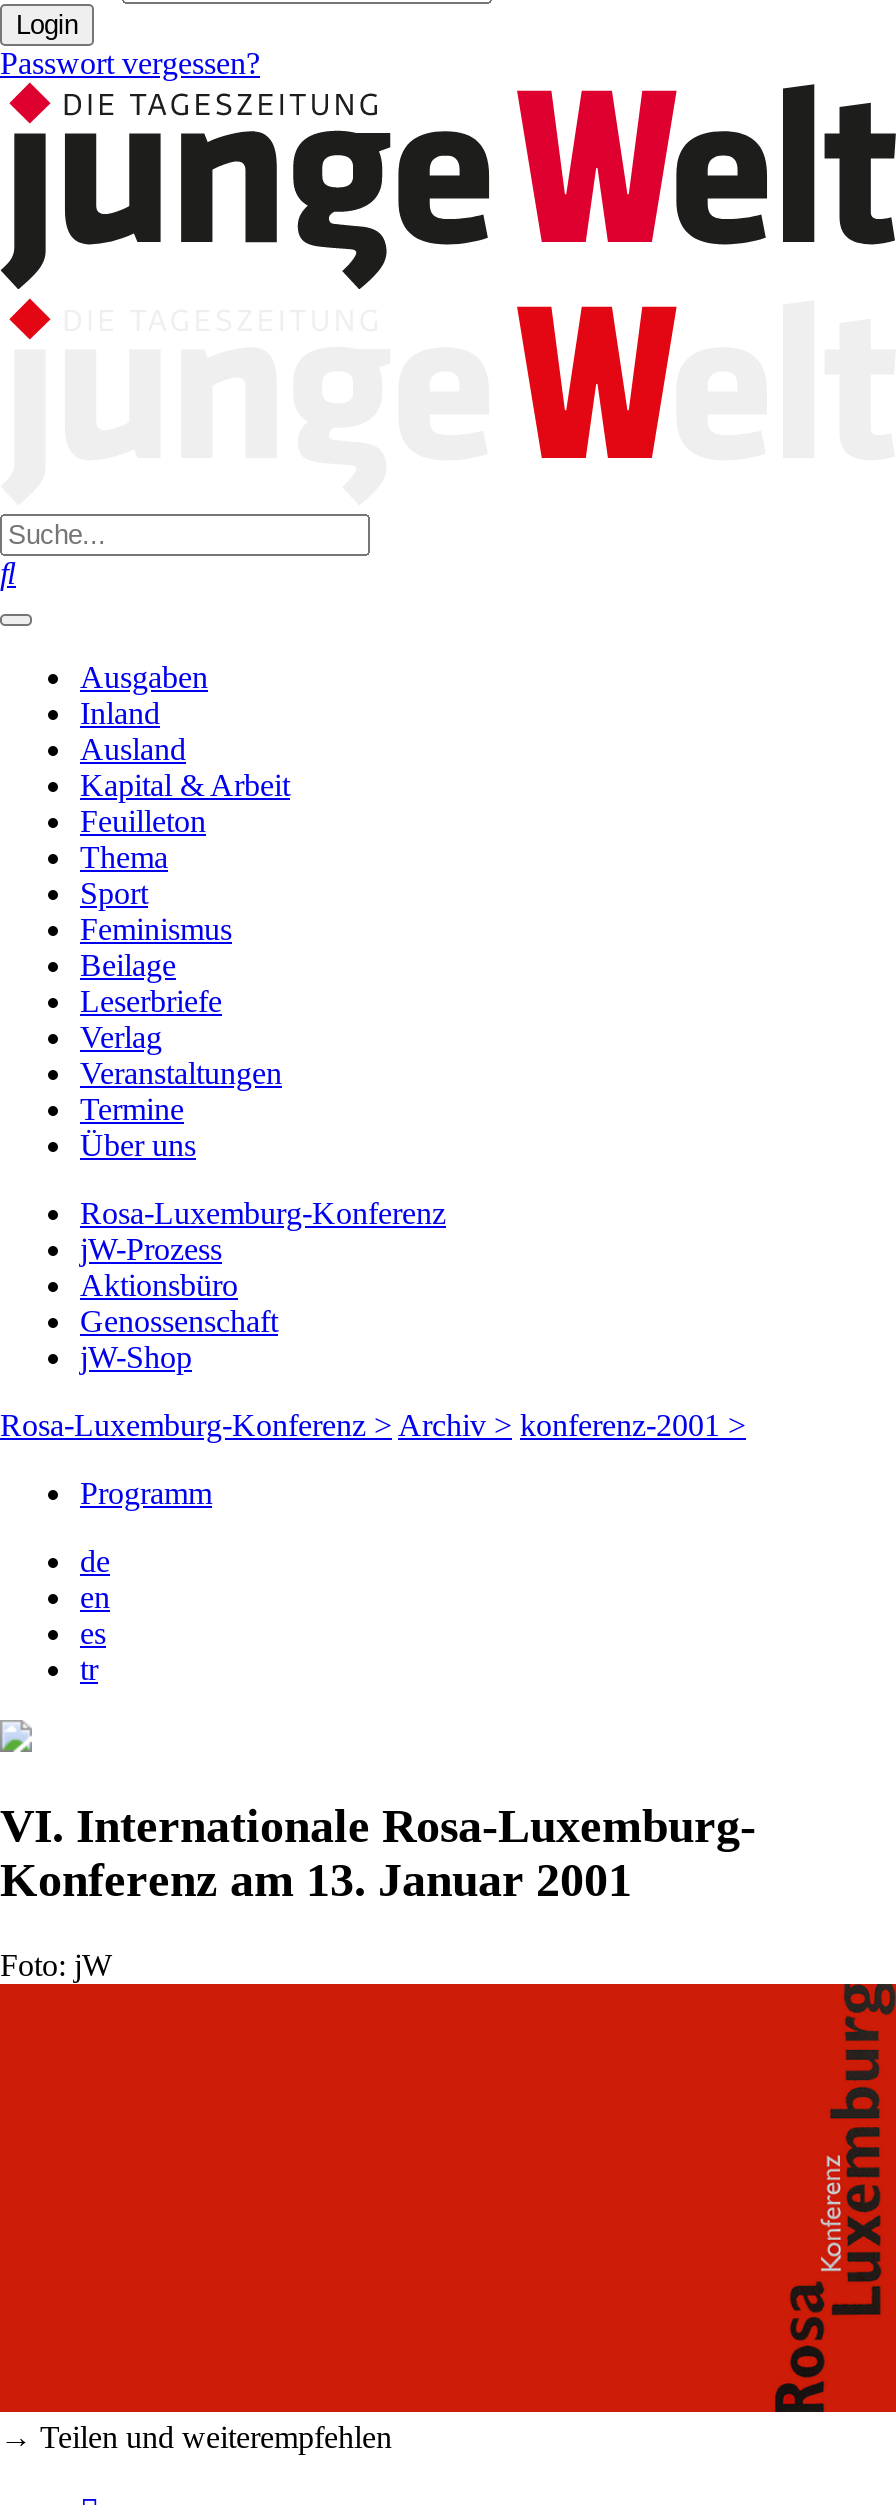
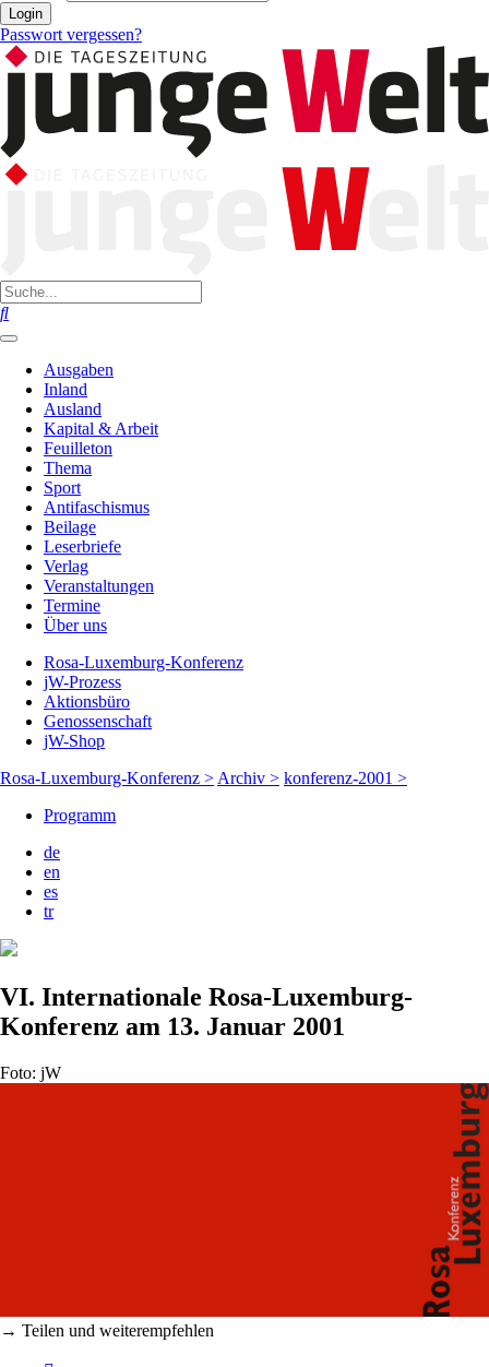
[80,912,232,946] Feminismus -> [44,498,150,516] Antifaschismus

